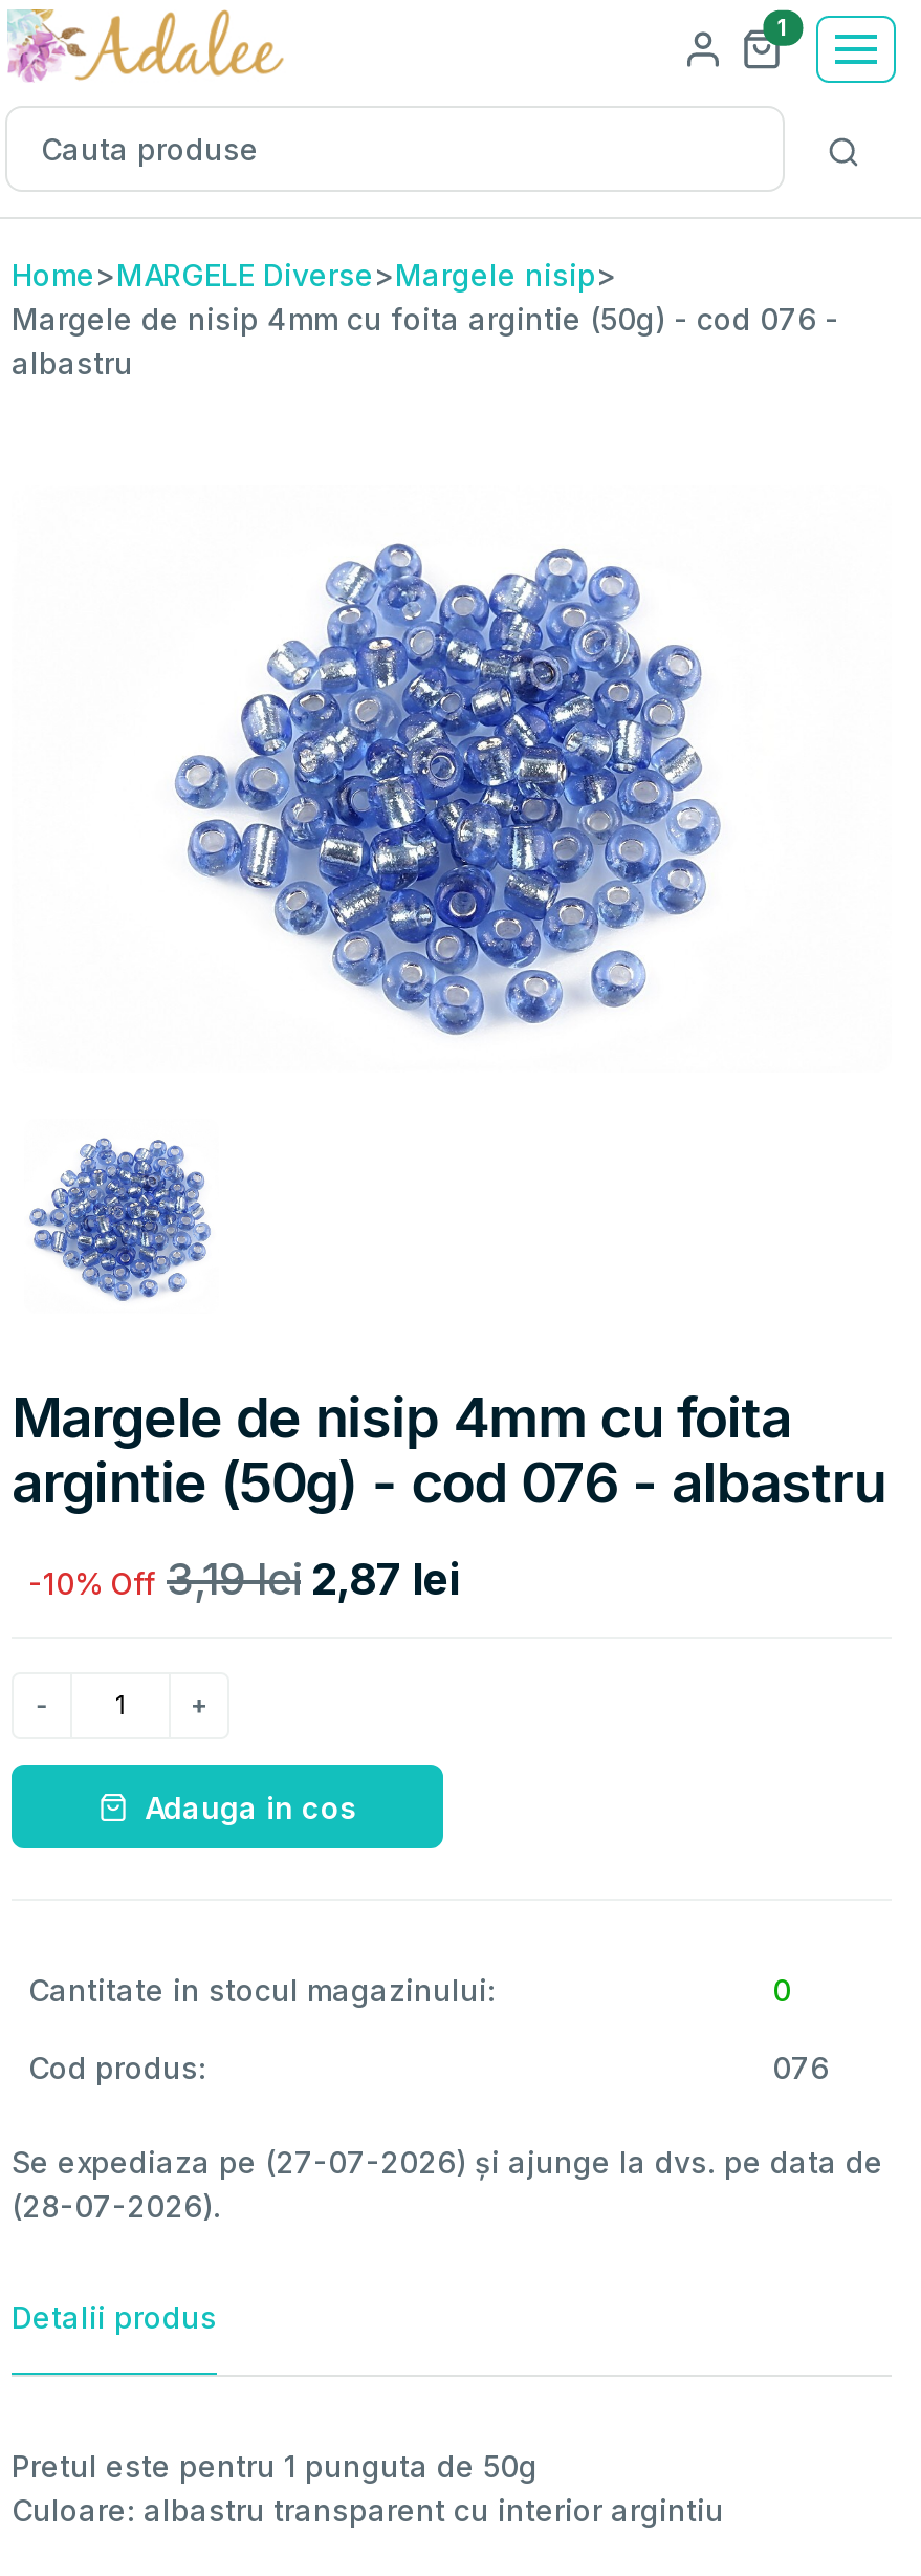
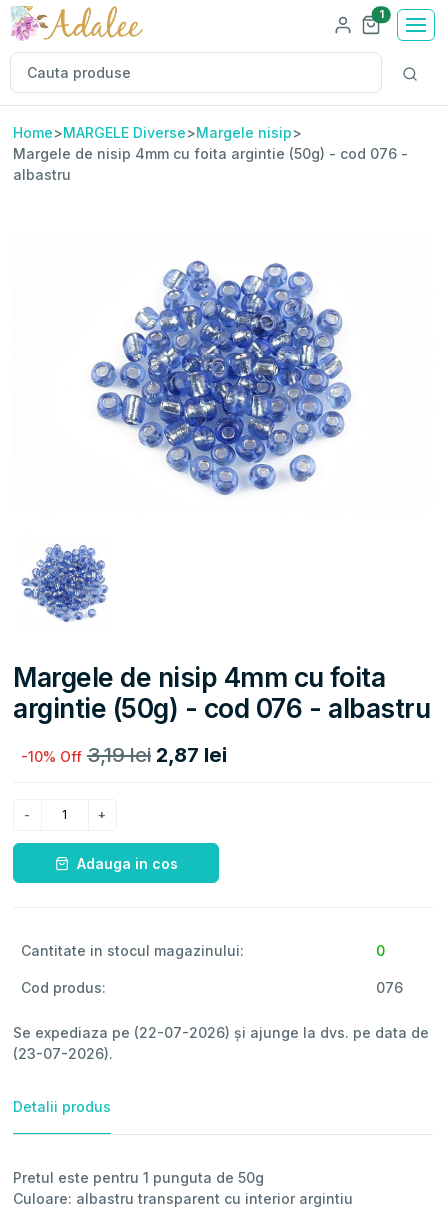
[12,2145,883,2181] Se expediaza pe (27-07-2026) și ajunge la dvs. pe data de -> [13,1024,429,1041] Se expediaza pe (22-07-2026) și ajunge la dvs. pe data de
[12,2189,221,2225] (28-07-2026). -> [13,1045,113,1062] (23-07-2026).

